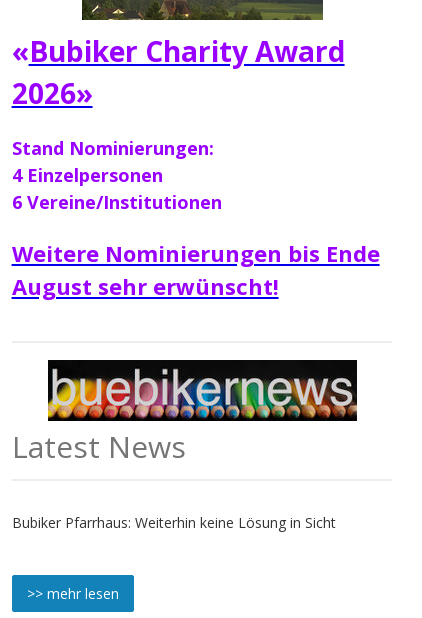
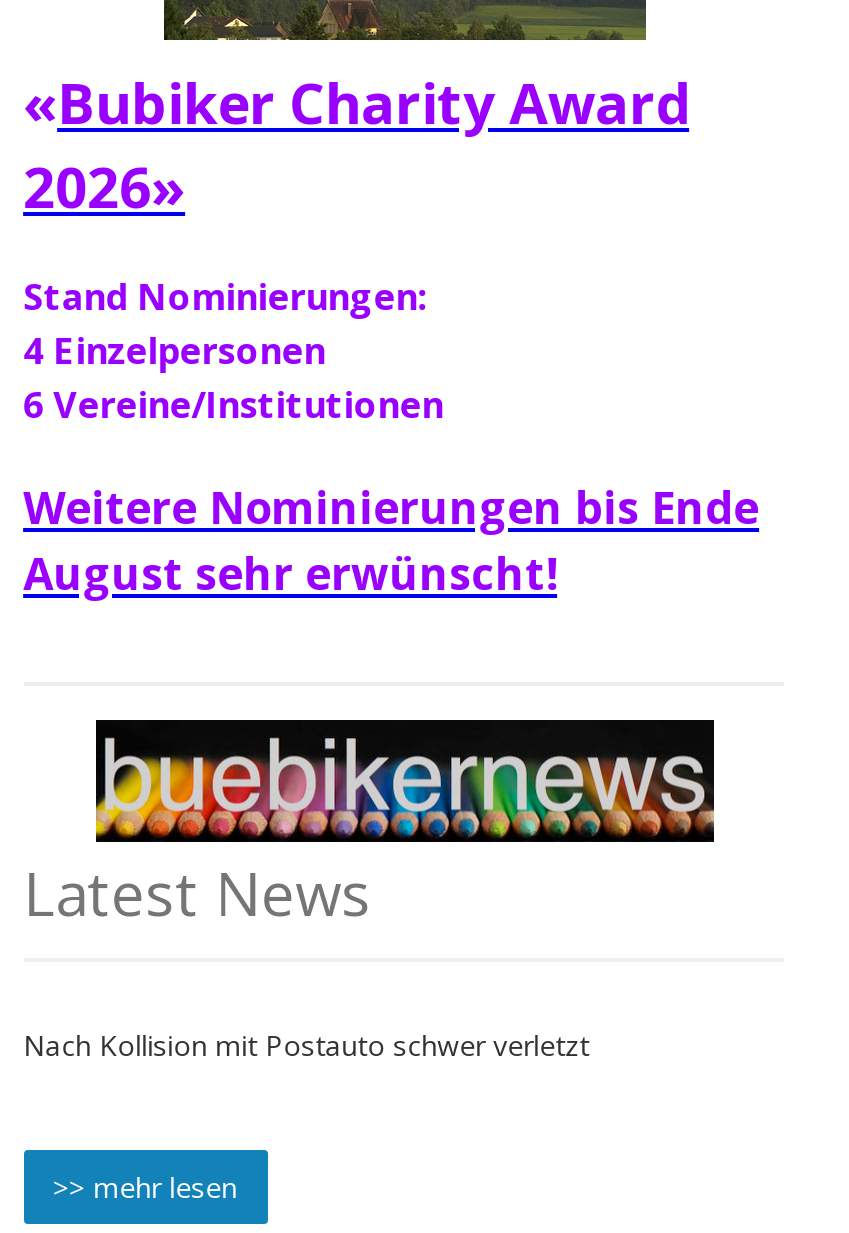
[12,513,336,532] Bubiker Pfarrhaus: Weiterhin keine Lösung in Sicht -> [23,1026,589,1064] Nach Kollision mit Postauto schwer verletzt

